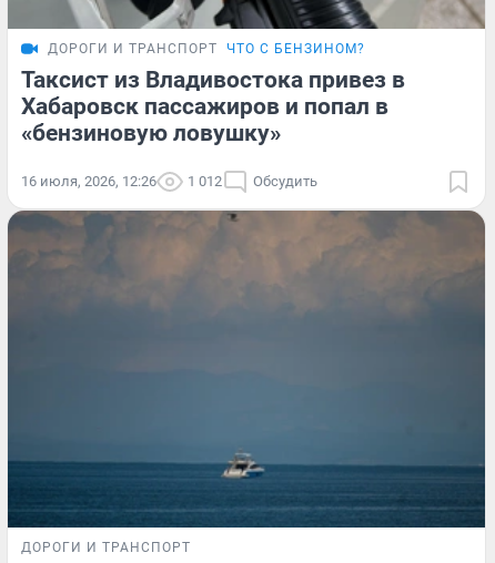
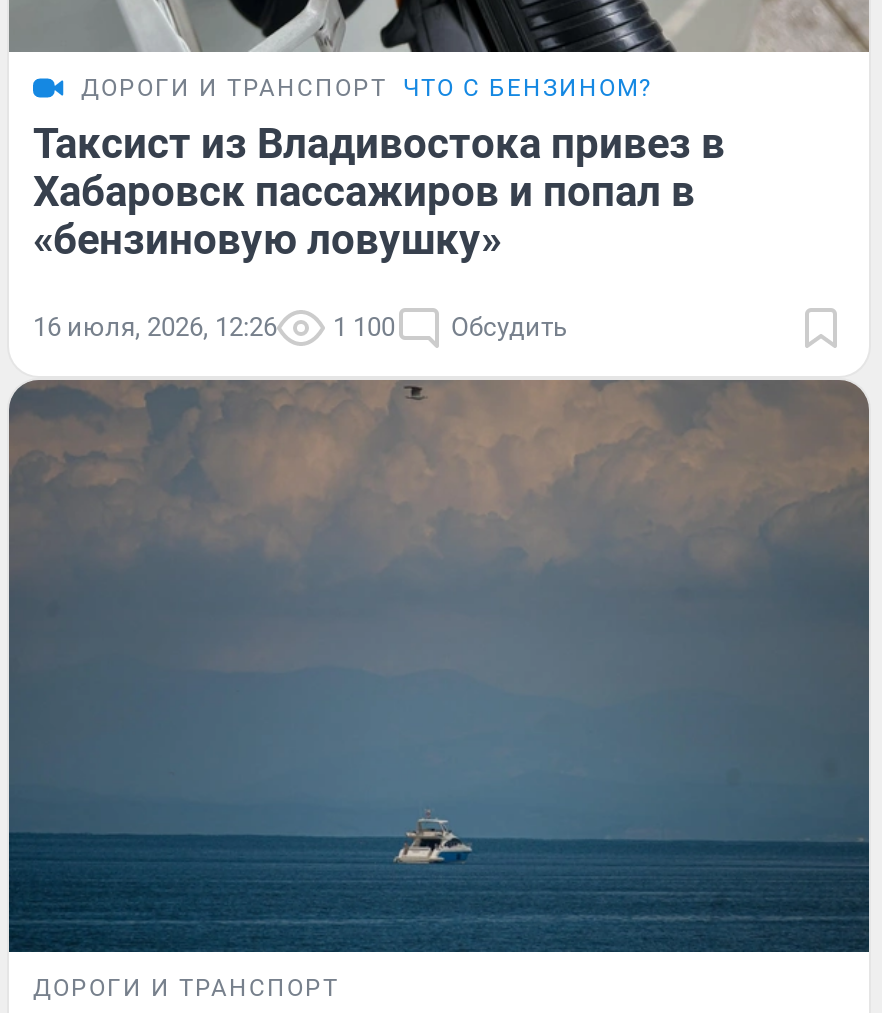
[21,172,317,189] 16 июля, 2026, 12:26 1 012 Обсудить -> [33,311,567,341] 16 июля, 2026, 12:26 1 100 Обсудить

